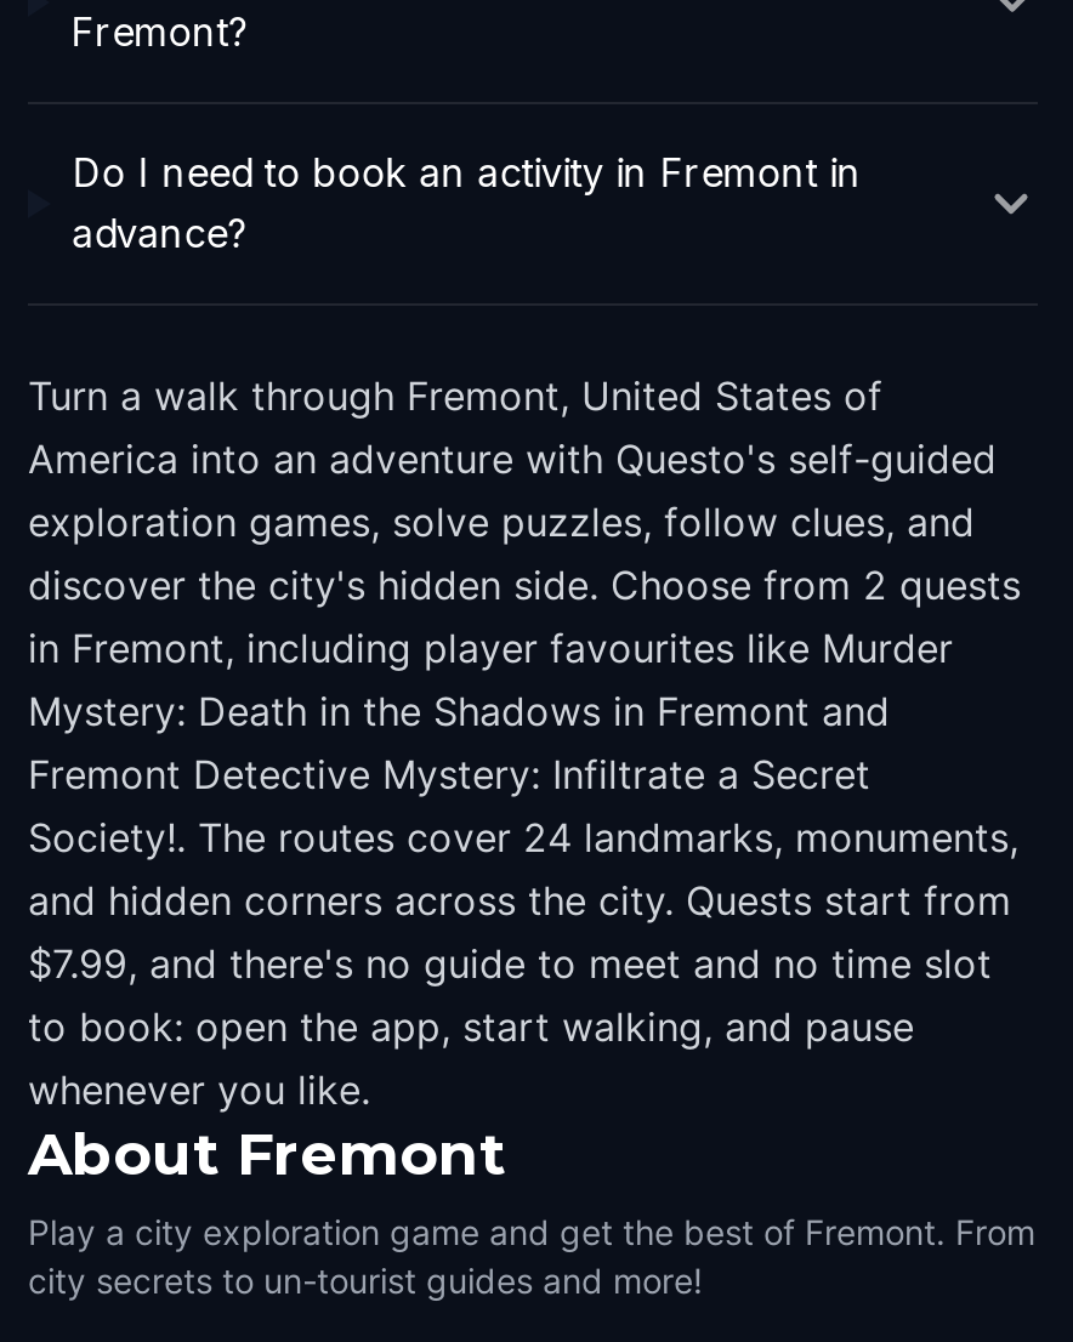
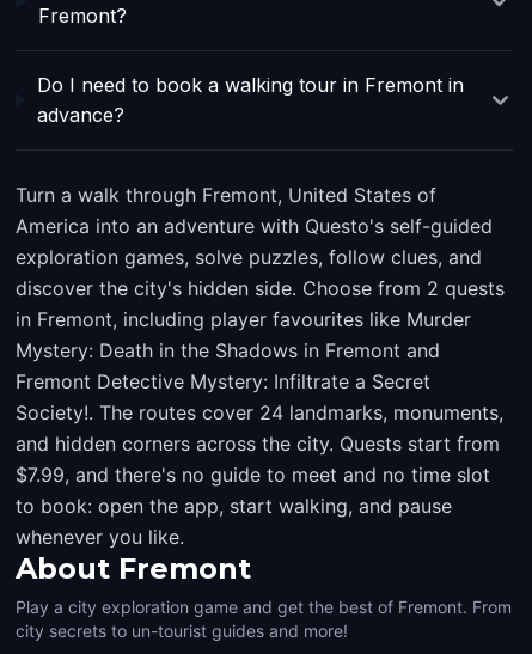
[72,148,861,197] Do I need to book an activity in Fremont in -> [36,73,463,97] Do I need to book a walking tour in Fremont in

